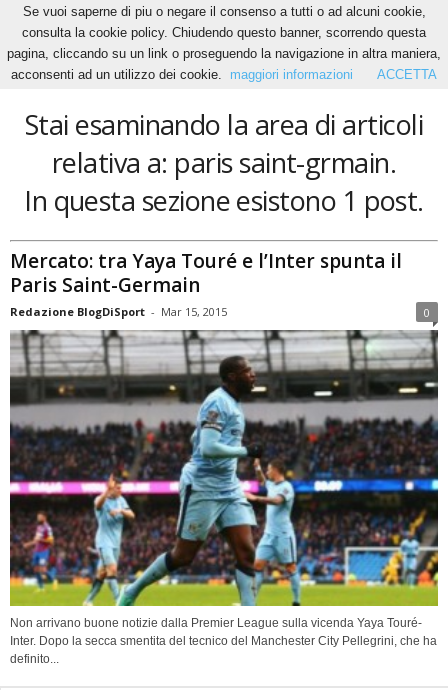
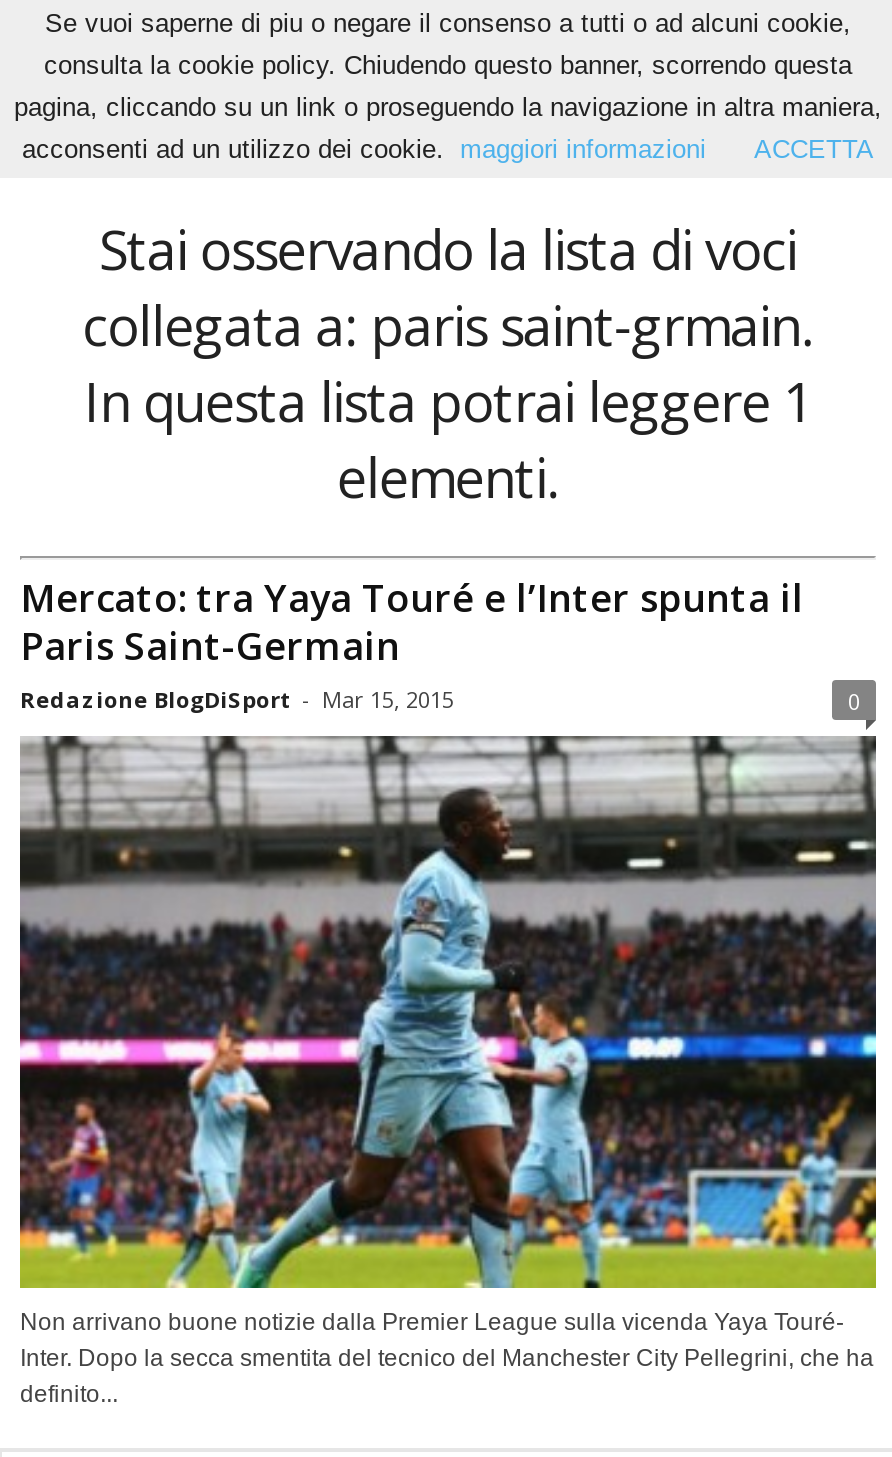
[24,106,424,219] Stai esaminando la area di articoli | relativa a: paris saint-grmain. | In questa sezione esistono 1 post. -> [82,212,814,514] Stai osservando la lista di voci | collegata a: paris saint-grmain. | In questa lista potrai leggere 1 | elementi.

